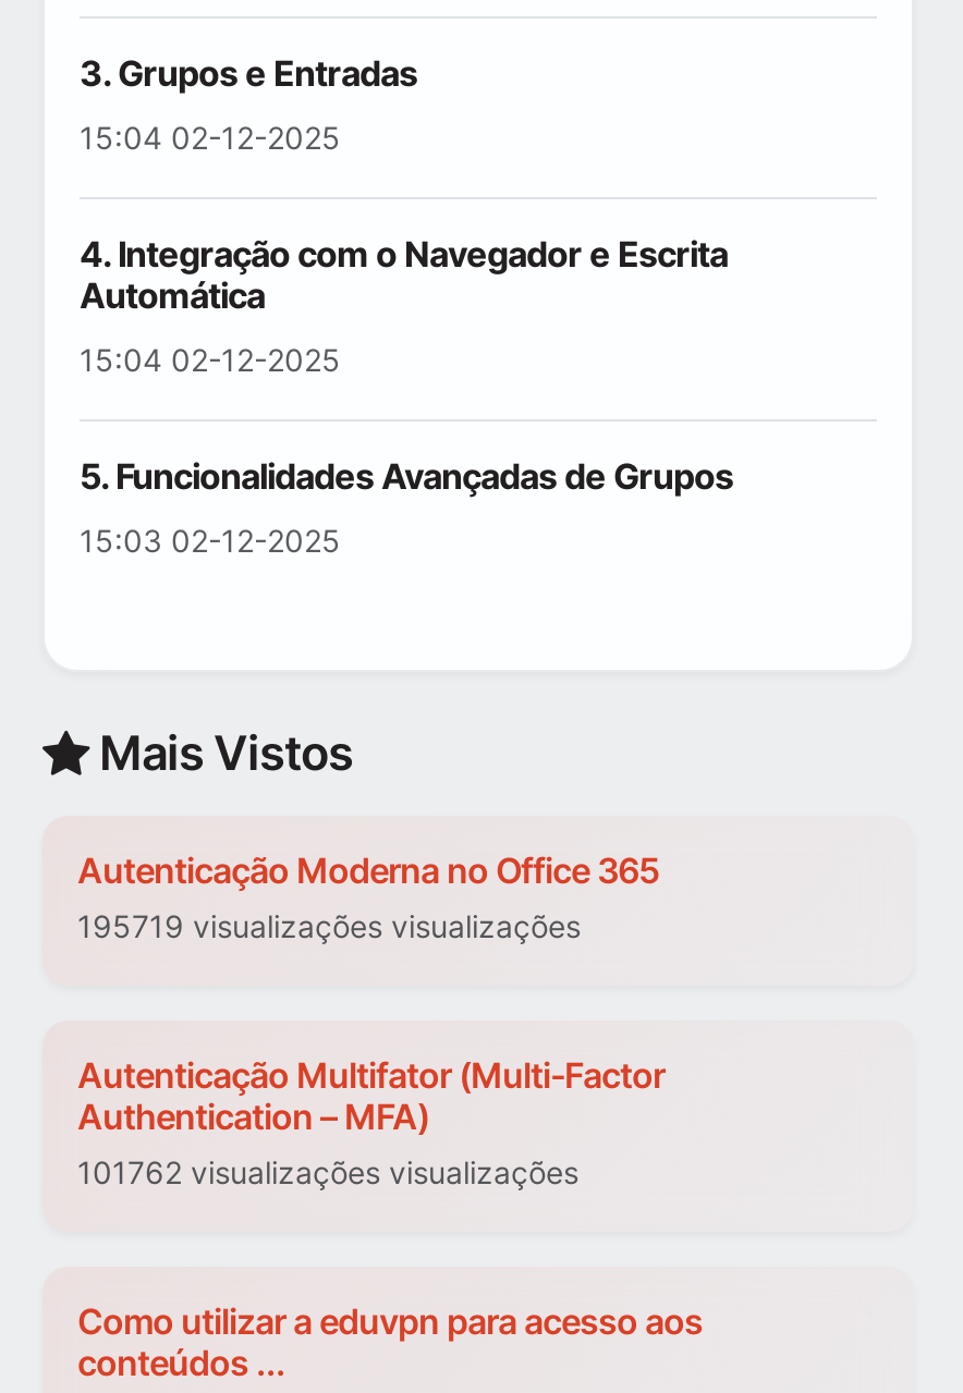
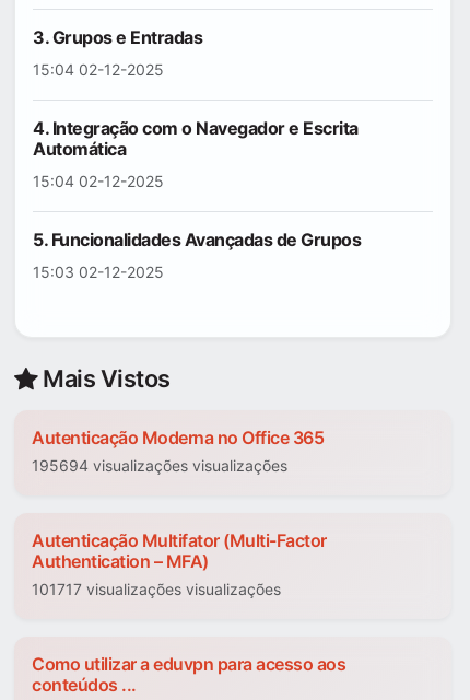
[77,908,581,945] 195719 visualizações visualizações -> [32,457,287,475] 195694 visualizações visualizações
[77,1154,578,1192] 101762 visualizações visualizações -> [32,580,281,599] 101717 visualizações visualizações

